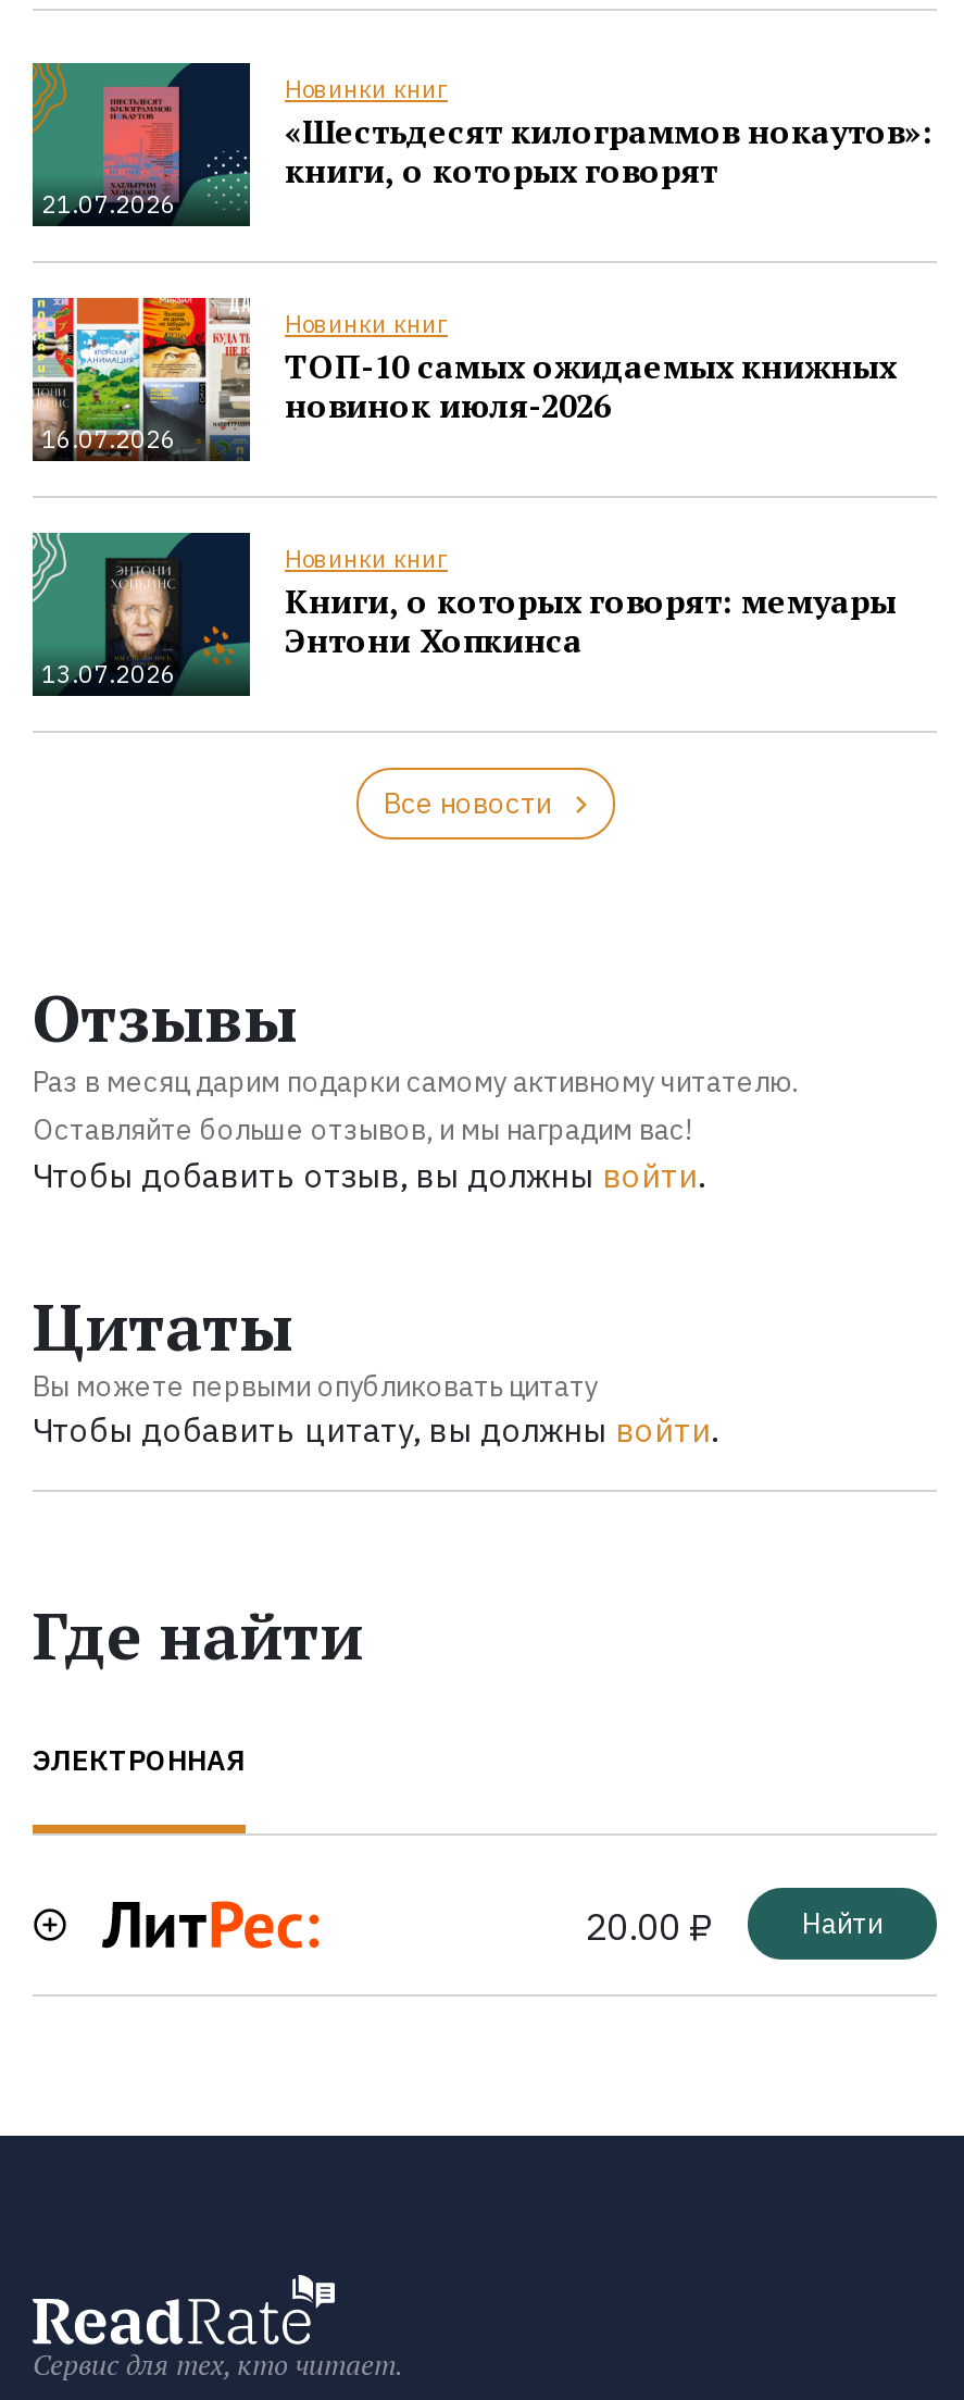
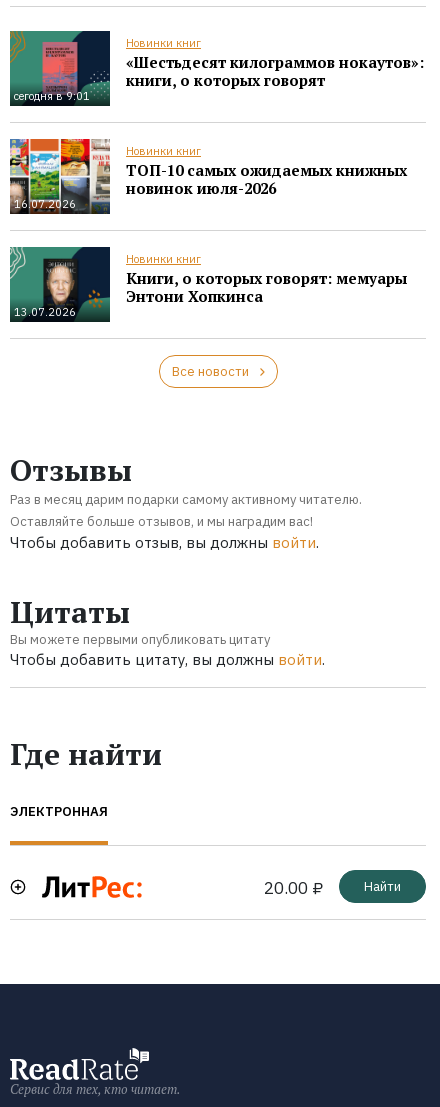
[41,189,176,219] 21.07.2026 -> [14,89,90,103] сегодня в 9:01

